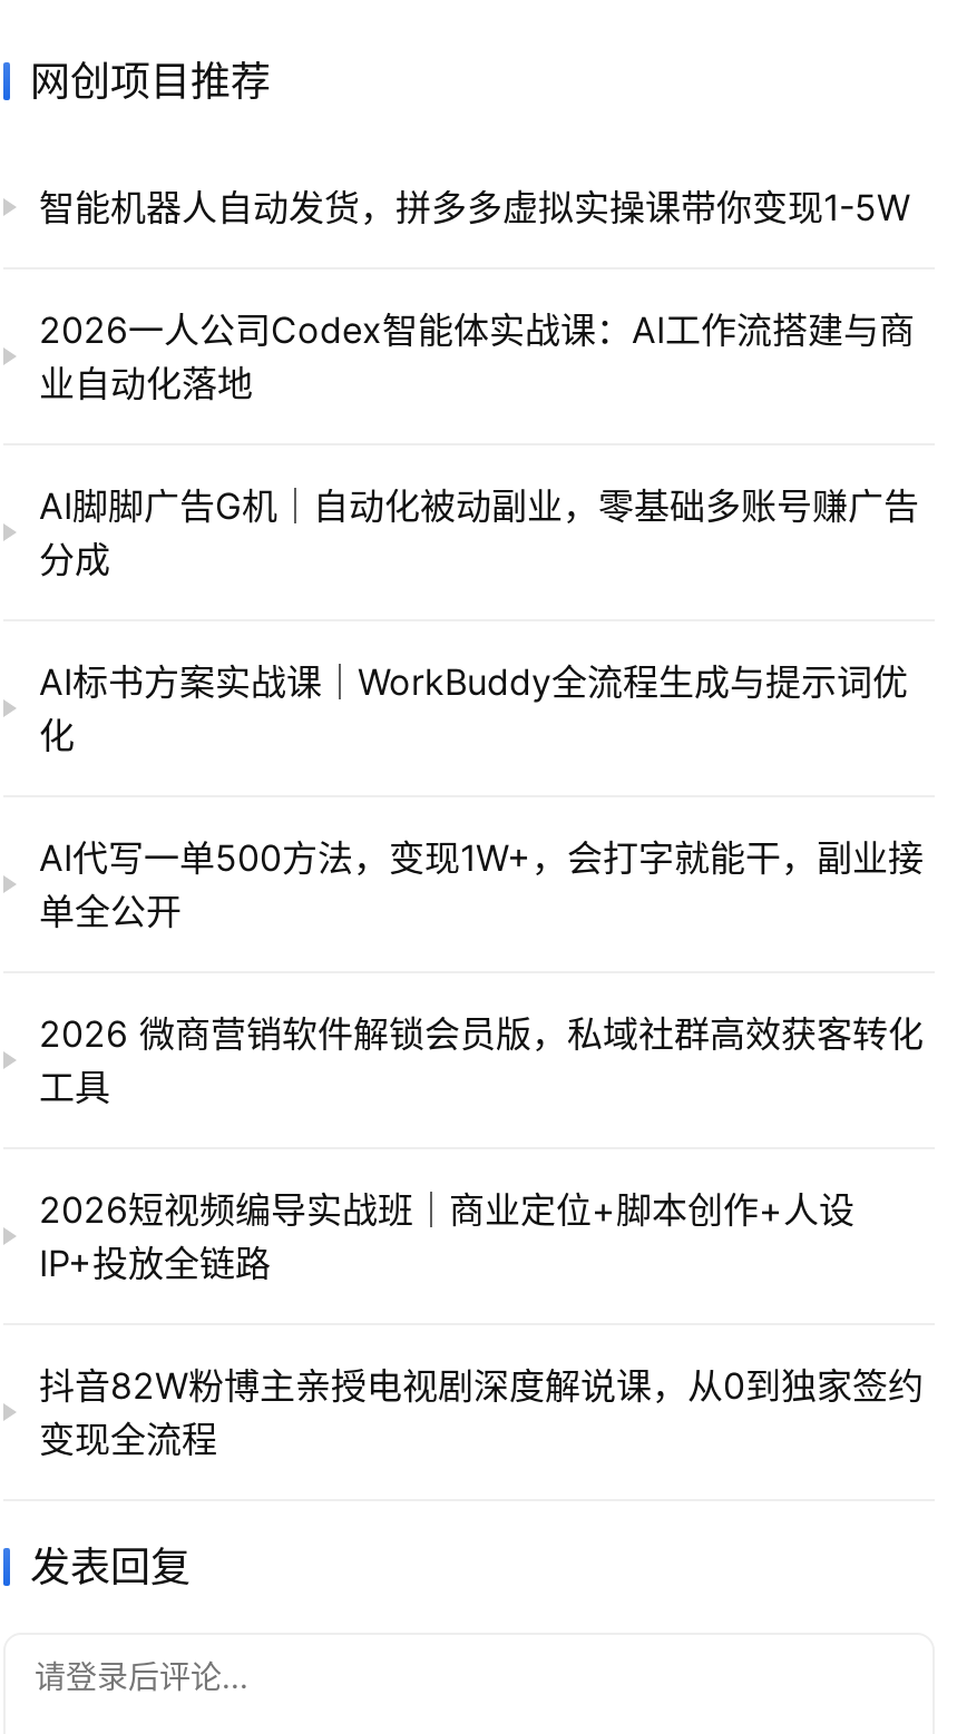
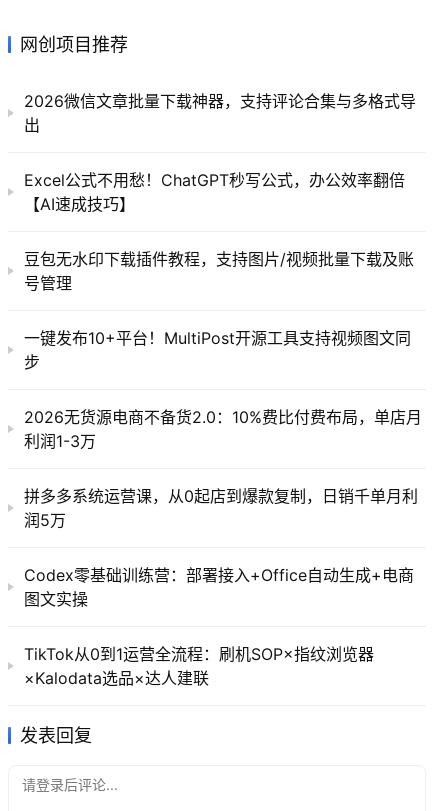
[39,184,910,229] 智能机器人自动发货，拼多多虚拟实操课带你变现1-5W -> [24,91,416,135] 2026微信文章批量下载神器，支持评论合集与多格式导 | 出
[39,307,915,405] 2026一人公司Codex智能体实战课：AI工作流搭建与商 | 业自动化落地 -> [24,170,405,214] Excel公式不用愁！ChatGPT秒写公式，办公效率翻倍 | 【AI速成技巧】
[39,483,919,581] AI脚脚广告G机｜自动化被动副业，零基础多账号赚广告 | 分成 -> [24,249,414,293] 豆包无水印下载插件教程，支持图片/视频批量下载及账 | 号管理
[39,659,908,757] AI标书方案实战课｜WorkBuddy全流程生成与提示词优 | 化 -> [24,328,411,372] 一键发布10+平台！MultiPost开源工具支持视频图文同 | 步
[39,835,924,933] AI代写一单500方法，变现1W+，会打字就能干，副业接 | 单全公开 -> [24,407,422,451] 2026无货源电商不备货2.0：10%费比付费布局，单店月 | 利润1-3万
[39,1011,924,1109] 2026 微商营销软件解锁会员版，私域社群高效获客转化 | 工具 -> [24,486,418,530] 拼多多系统运营课，从0起店到爆款复制，日销千单月利 | 润5万
[39,1187,855,1285] 2026短视频编导实战班｜商业定位+脚本创作+人设 | IP+投放全链路 -> [24,565,414,609] Codex零基础训练营：部署接入+Office自动生成+电商 | 图文实操
[39,1362,924,1460] 抖音82W粉博主亲授电视剧深度解说课，从0到独家签约 | 变现全流程 -> [24,644,374,688] TikTok从0到1运营全流程：刷机SOP×指纹浏览器 | ×Kalodata选品×达人建联

